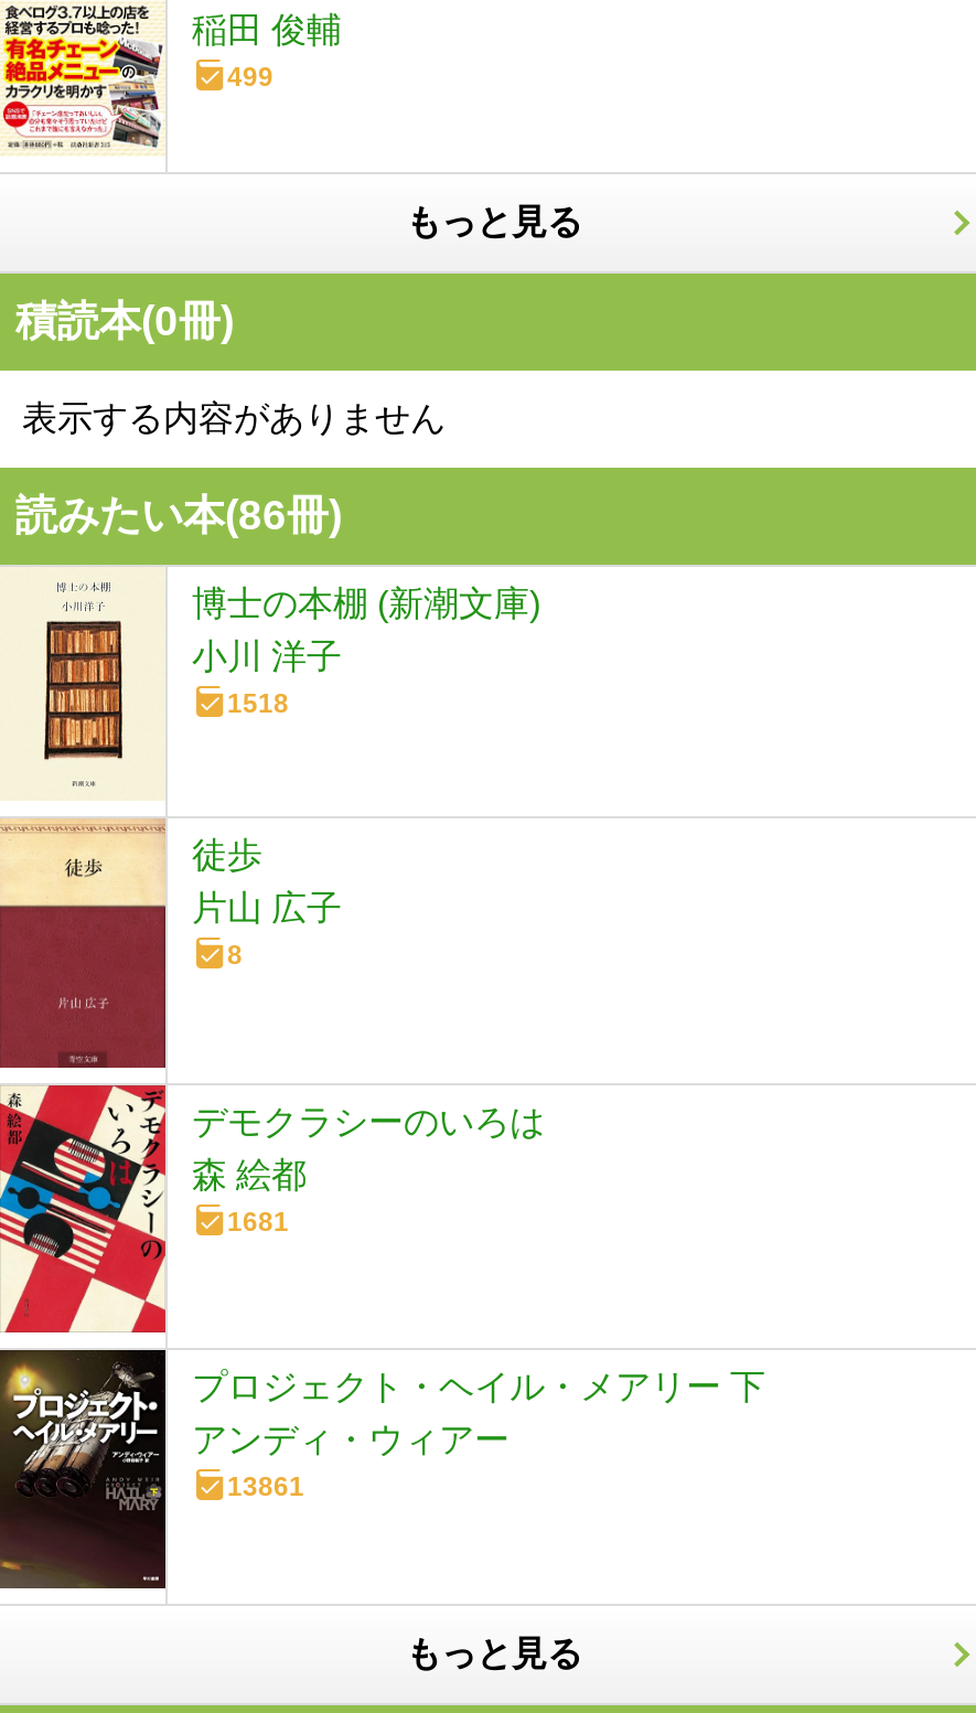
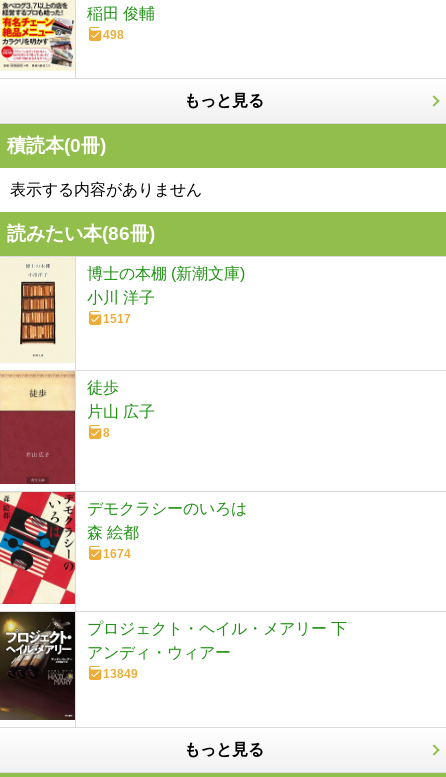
[227,61,274,92] 499 -> [103,28,124,42] 498
[227,688,289,719] 1518 -> [103,312,131,326] 1517
[227,1206,289,1237] 1681 -> [103,547,131,561] 1674
[227,1471,304,1502] 13861 -> [103,667,138,681] 13849

